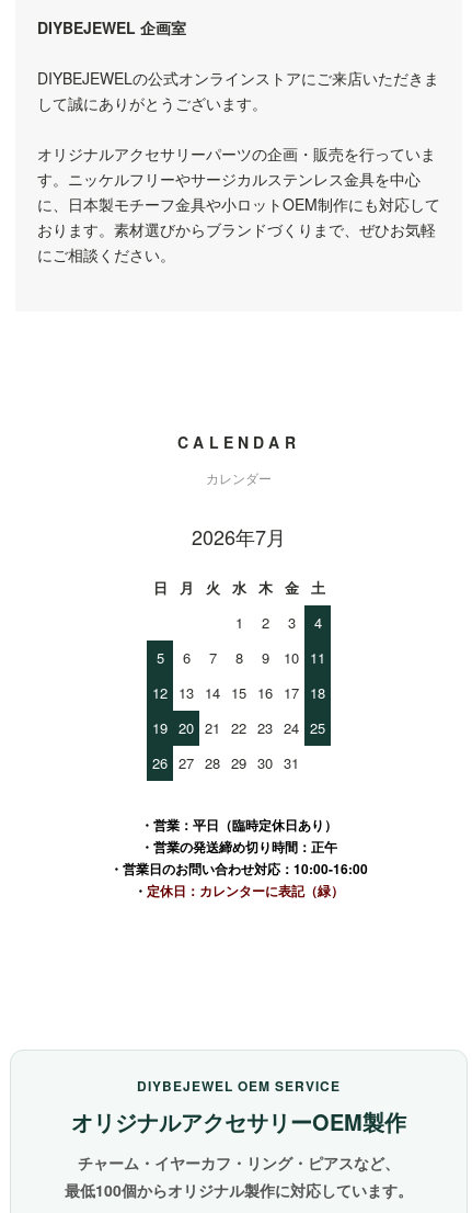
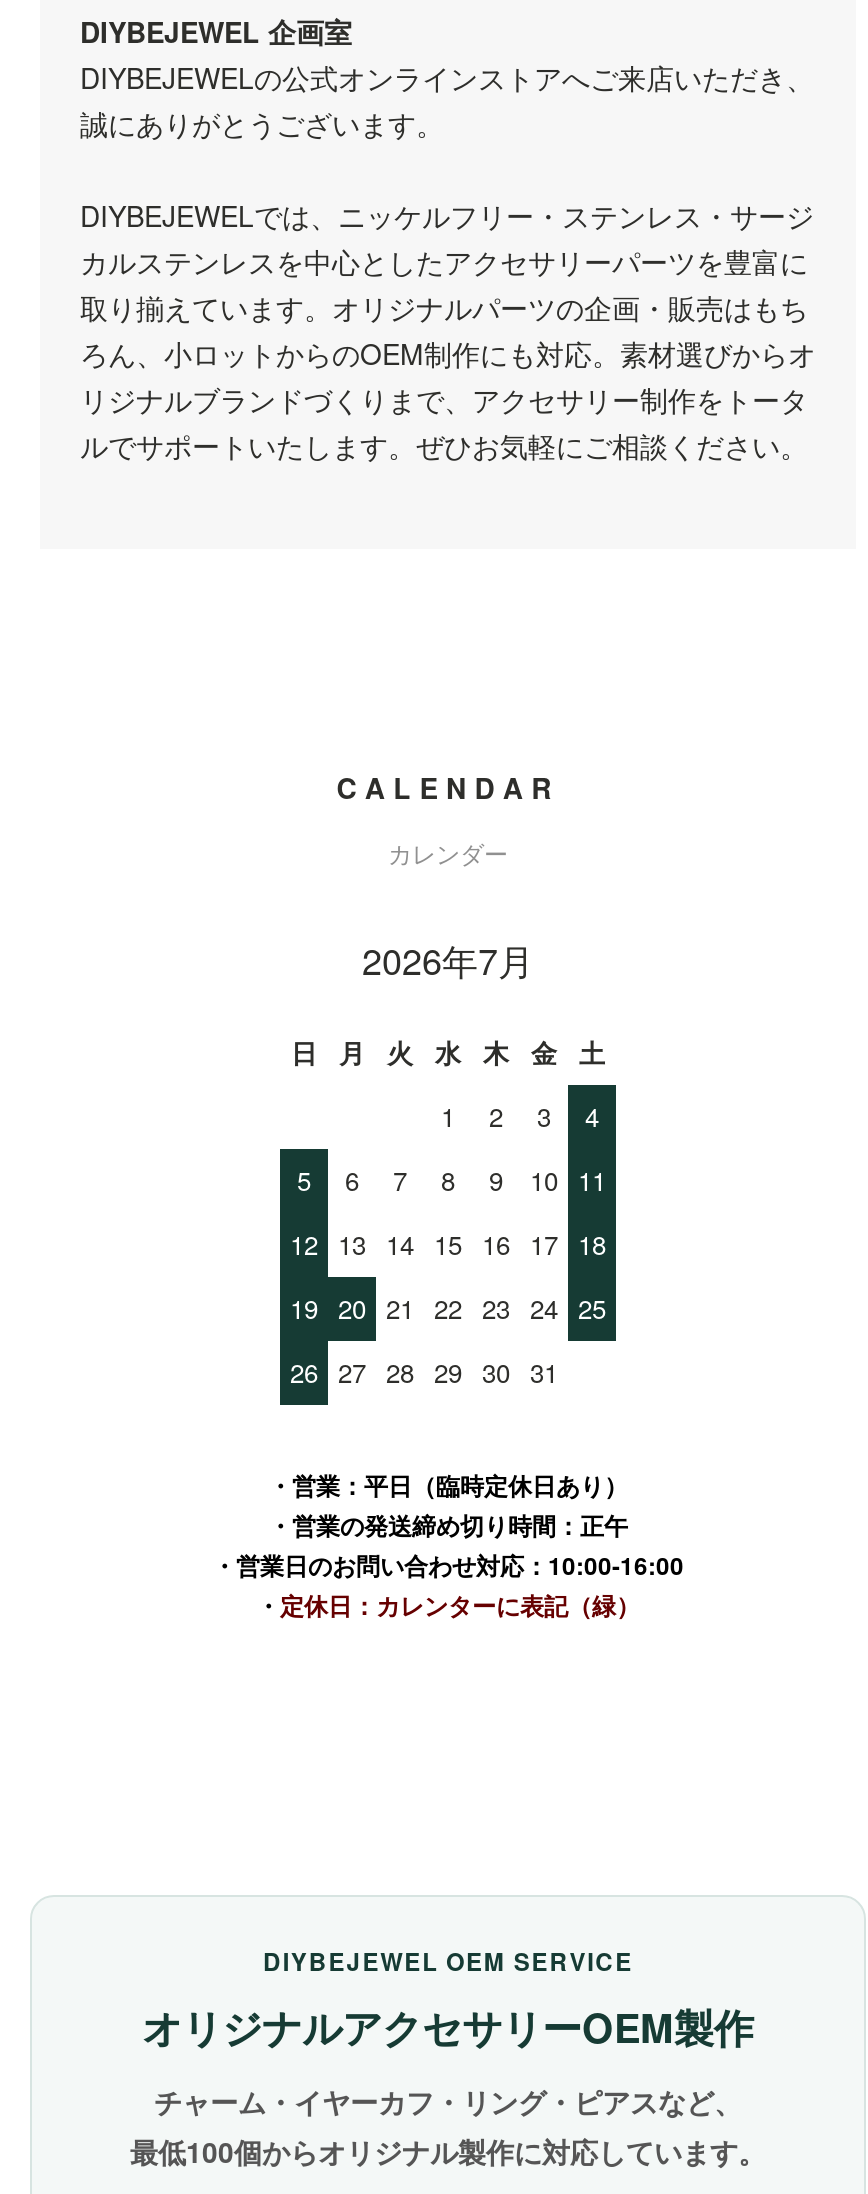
[37,67,439,114] DIYBEJEWELの公式オンラインストアにご来店いただきま | して誠にありがとうございます。 -> [80,58,814,144] DIYBEJEWELの公式オンラインストアへご来店いただき、 | 誠にありがとうございます。
[37,143,440,266] オリジナルアクセサリーパーツの企画・販売を行っていま | す。ニッケルフリーやサージカルステンレス金具を中心 | に、日本製モチーフ金具や小ロットOEM制作にも対応して | おります。素材選びからブランドづくりまで、ぜひお気軽 | にご相談ください。 -> [80,196,816,466] DIYBEJEWELでは、ニッケルフリー・ステンレス・サージ | カルステンレスを中心としたアクセサリーパーツを豊富に | 取り揃えています。オリジナルパーツの企画・販売はもち | ろん、小ロットからのOEM制作にも対応。素材選びからオ | リジナルブランドづくりまで、アクセサリー制作をトータ | ルでサポートいたします。ぜひお気軽にご相談ください。

